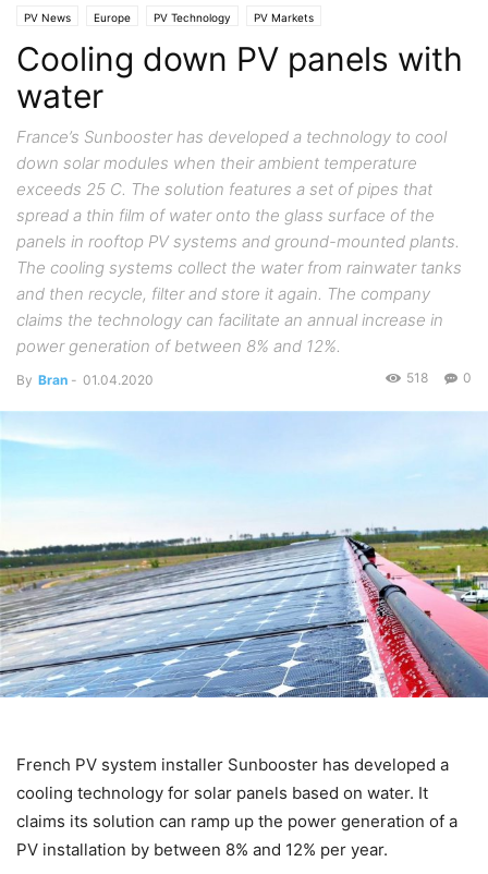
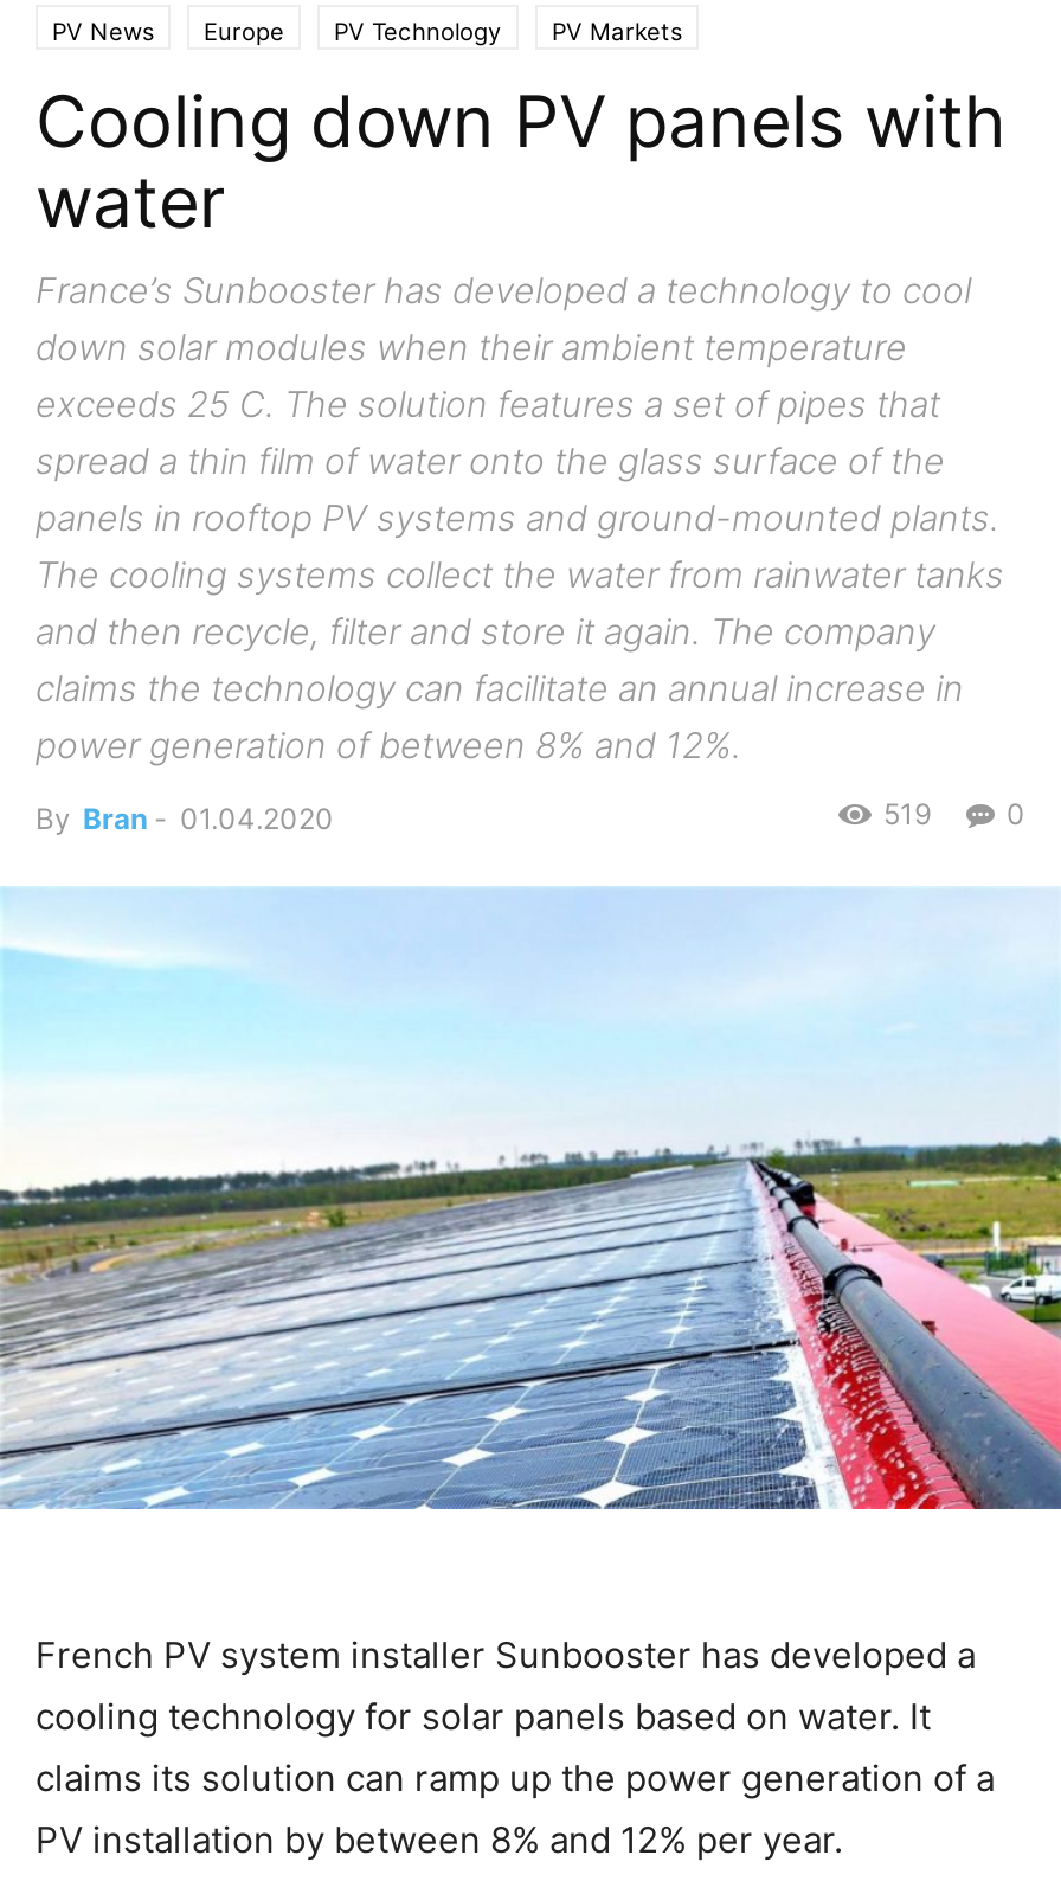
[406,369,428,386] 518 -> [883,796,931,832] 519

